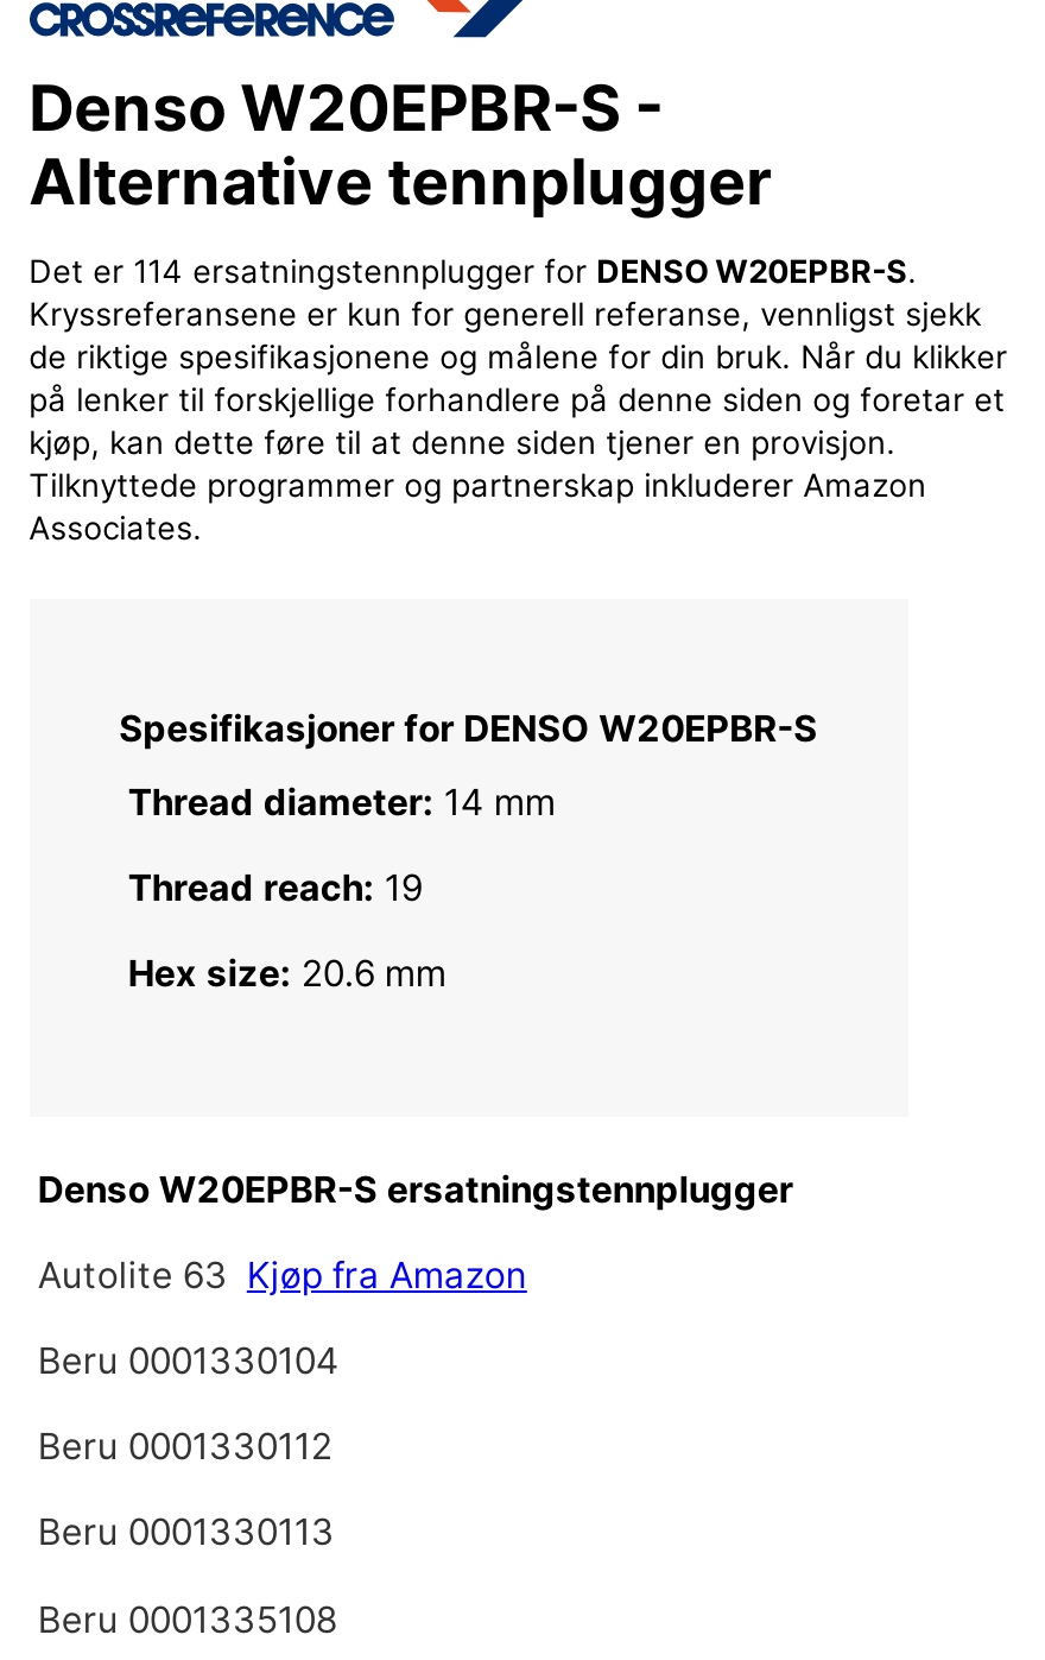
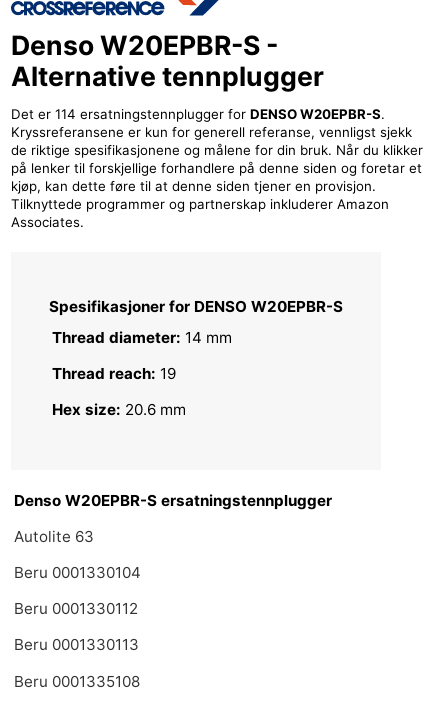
[38,1252,527,1297] Autolite 63 Kjøp fra Amazon -> [14,527,94,546] Autolite 63

